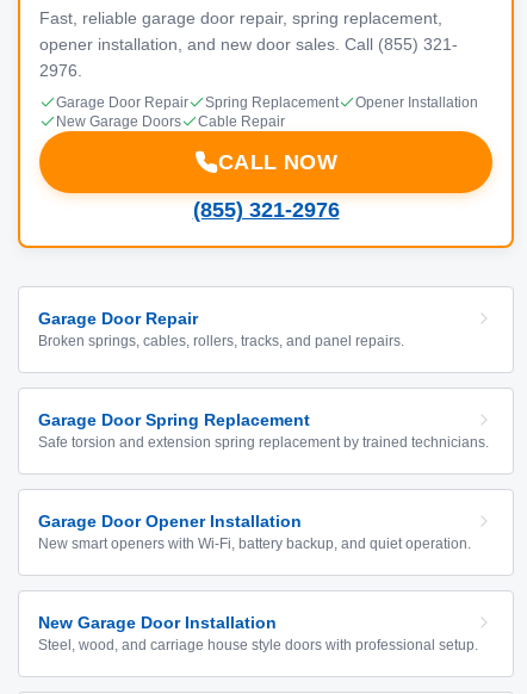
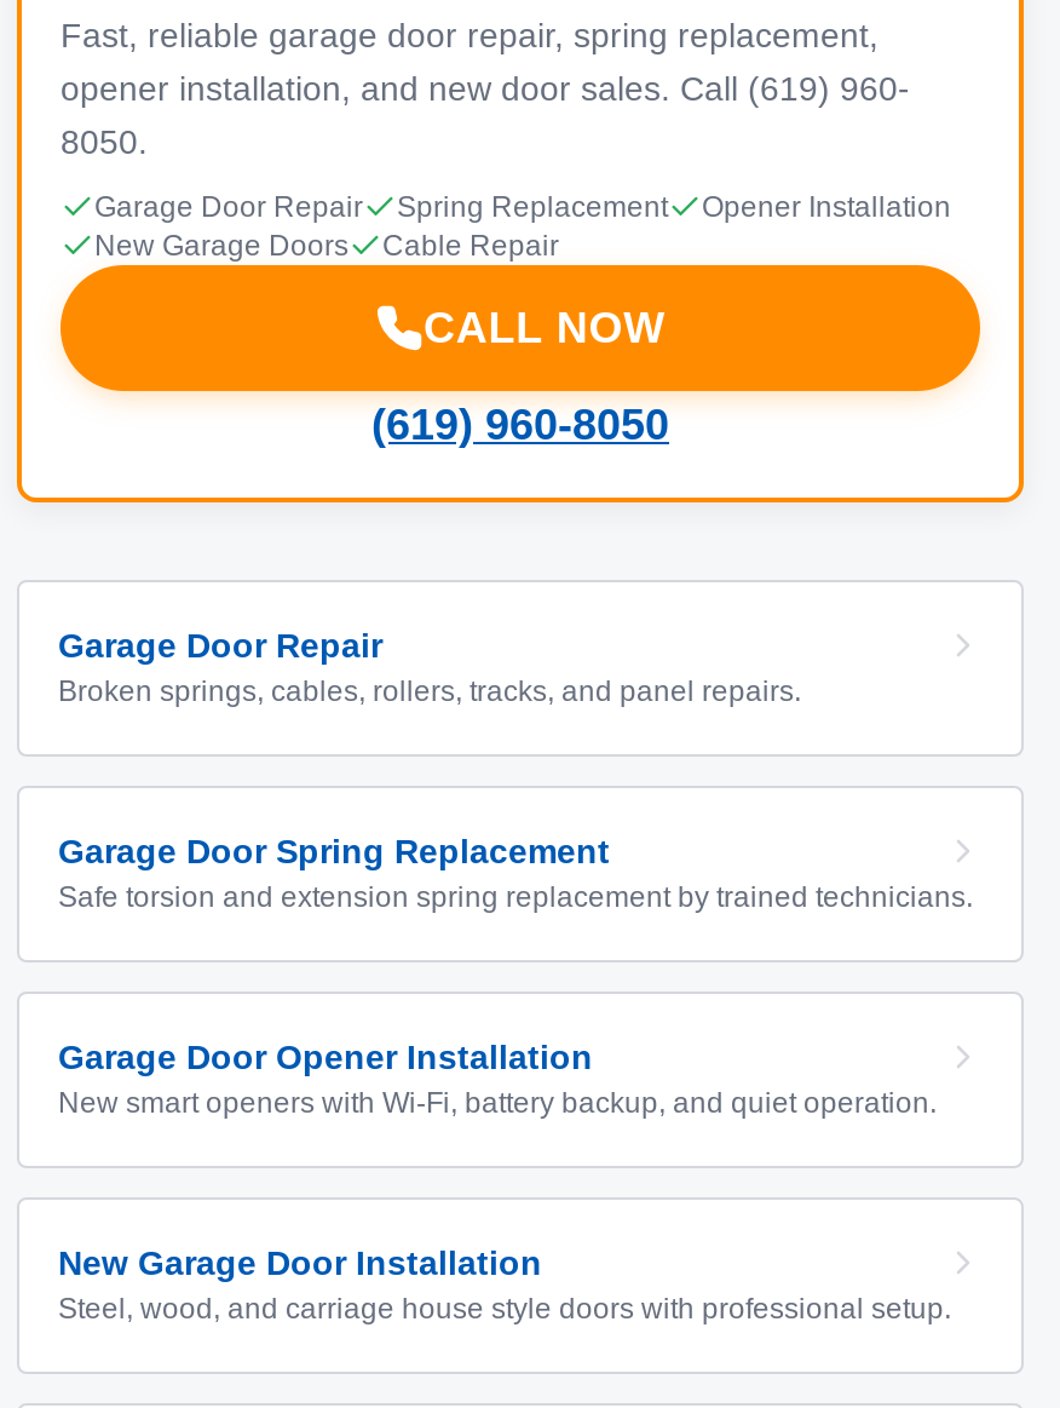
[39,35,458,54] opener installation, and new door sales. Call (855) 321- -> [61,69,910,108] opener installation, and new door sales. Call (619) 960-
[39,61,82,80] 2976. -> [61,122,148,161] 8050.
[193,198,339,222] (855) 321-2976 -> [371,401,669,449] (619) 960-8050

